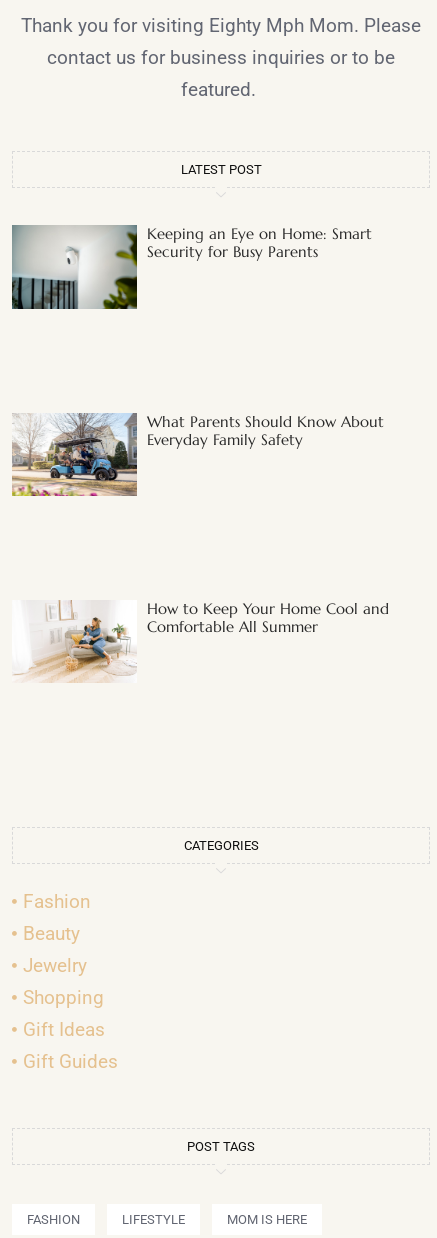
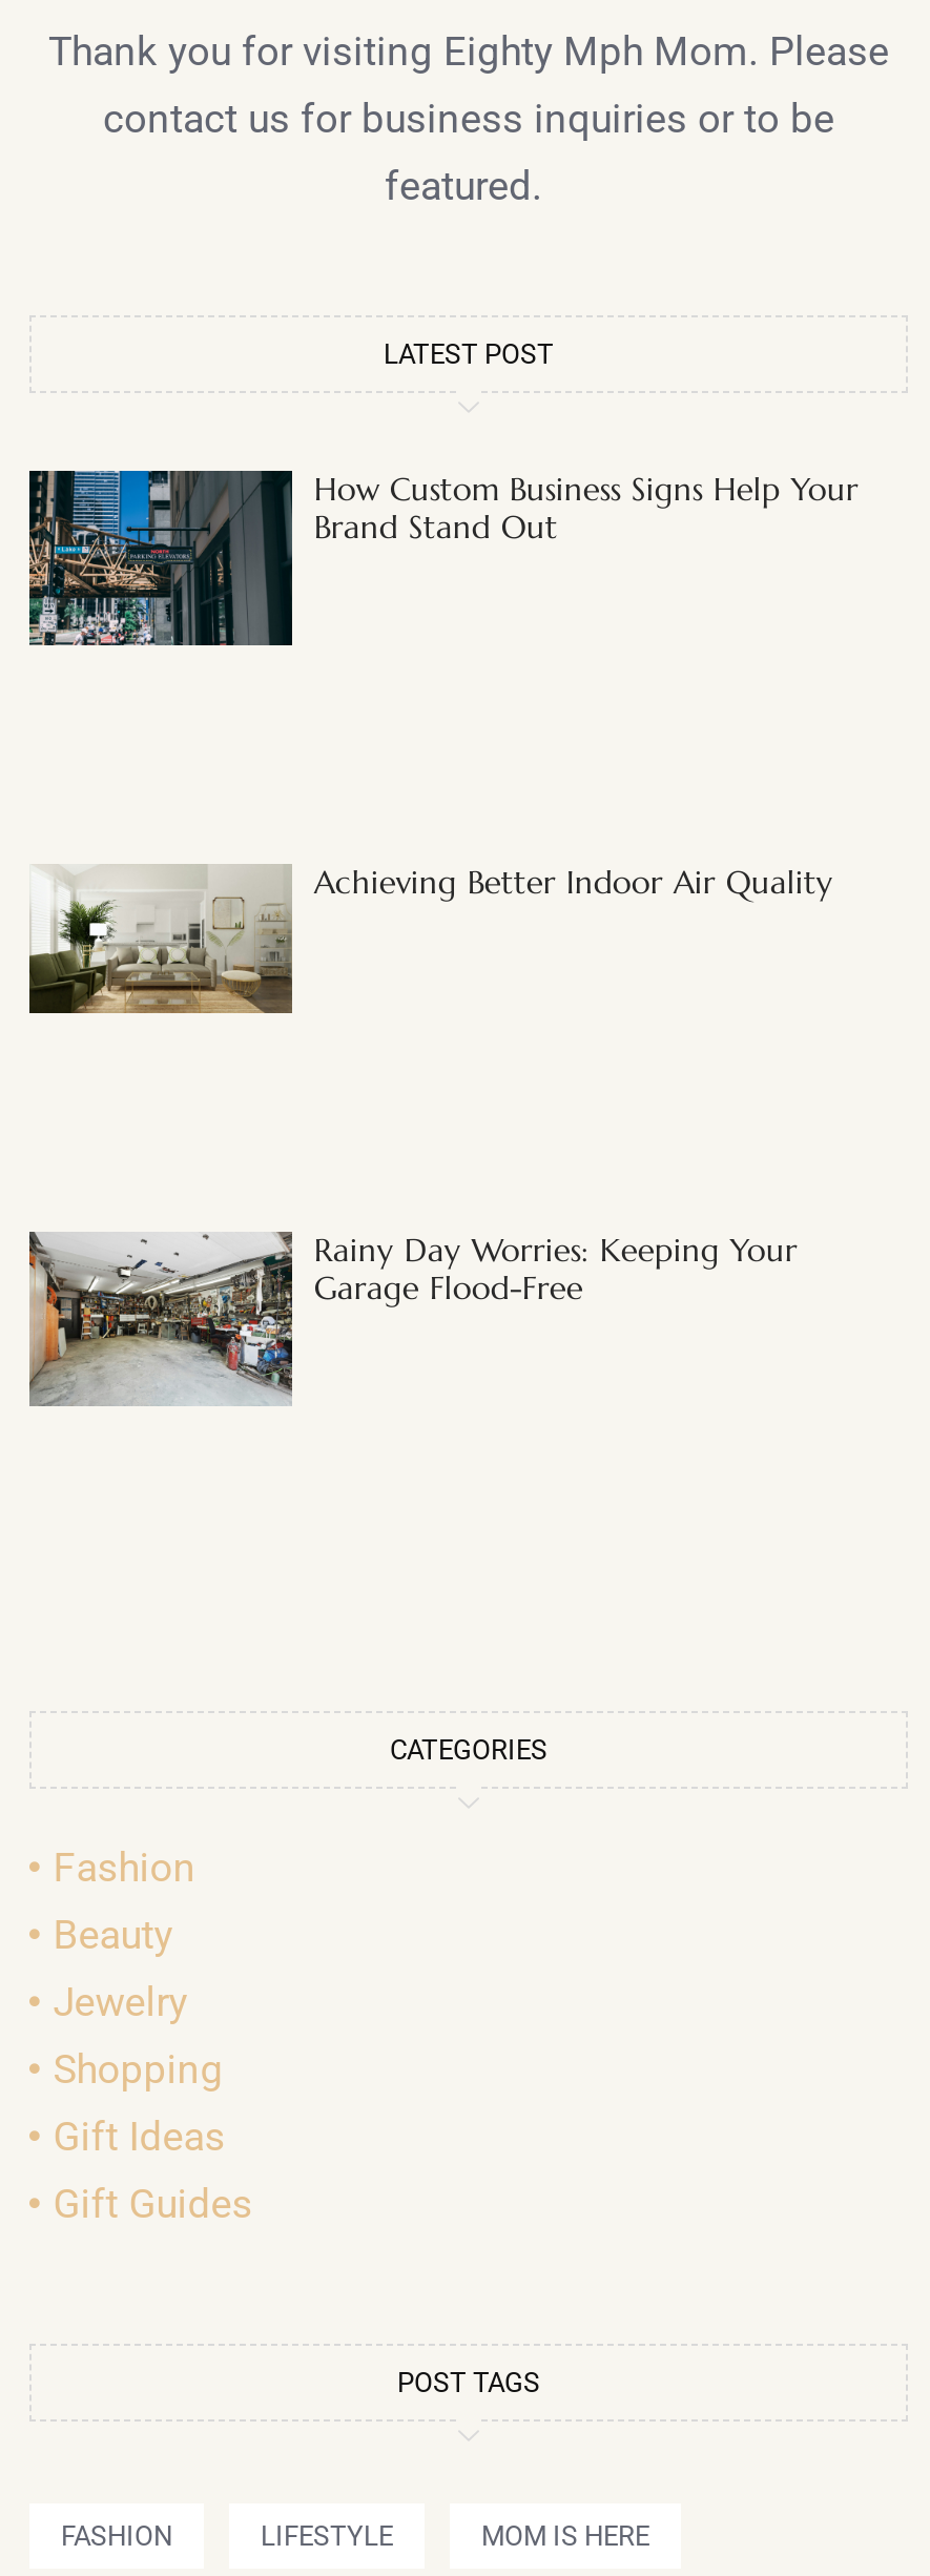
[11,224,372,310] [image] | Keeping an Eye on Home: Smart | Security for Busy Parents -> [27,469,858,647] [image] | How Custom Business Signs Help Your | Brand Stand Out
[11,411,384,497] [image] | What Parents Should Know About | Everyday Family Safety -> [27,862,833,1015] [image] | Achieving Better Indoor Air Quality
[12,599,389,683] [image] | How to Keep Your Home Cool and | Comfortable All Summer -> [27,1229,797,1408] [image] | Rainy Day Worries: Keeping Your | Garage Flood-Free

